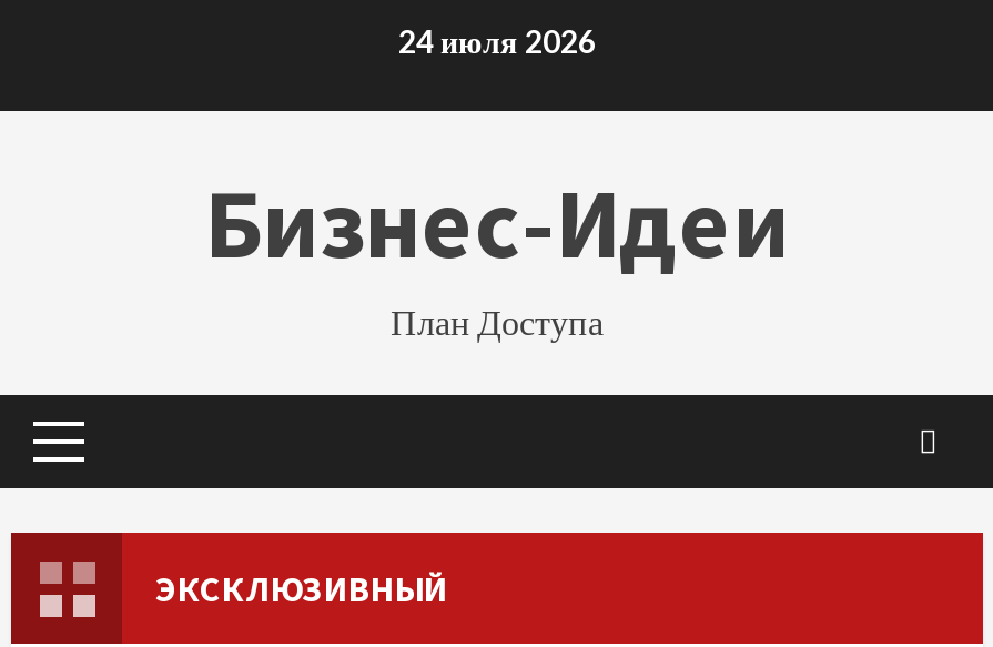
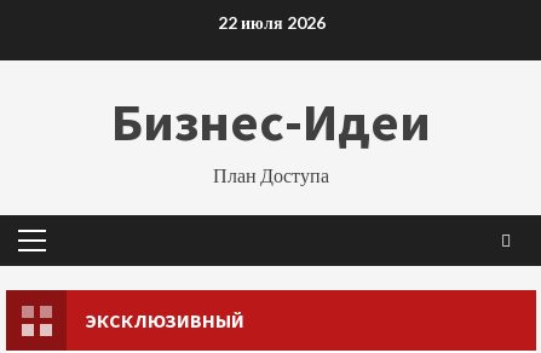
[398,21,596,59] 24 июля 2026 -> [217,11,325,32] 22 июля 2026

